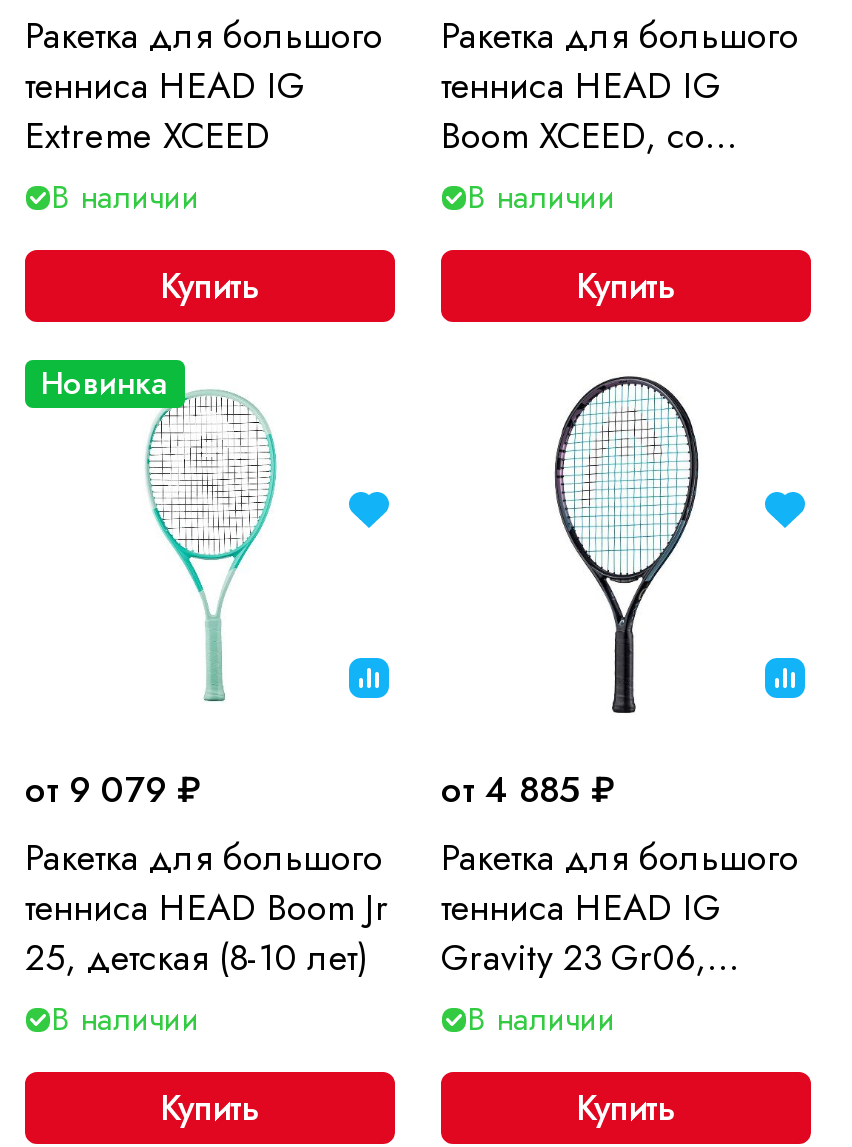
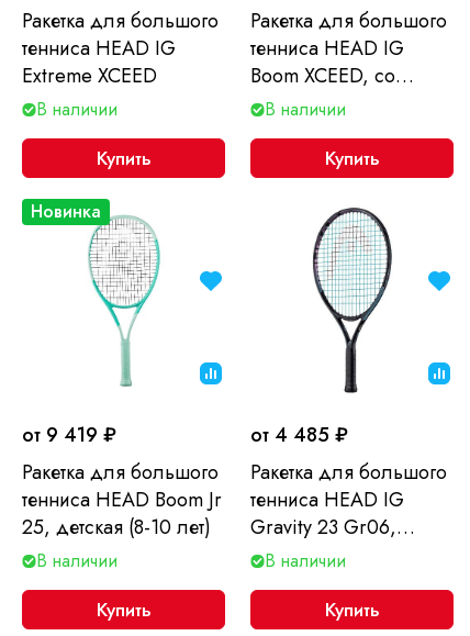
[25,764,201,816] от 9 079 ₽ -> [22,421,116,449] от 9 419 ₽
[441,764,615,816] от 4 885 ₽ -> [250,421,348,449] от 4 485 ₽

